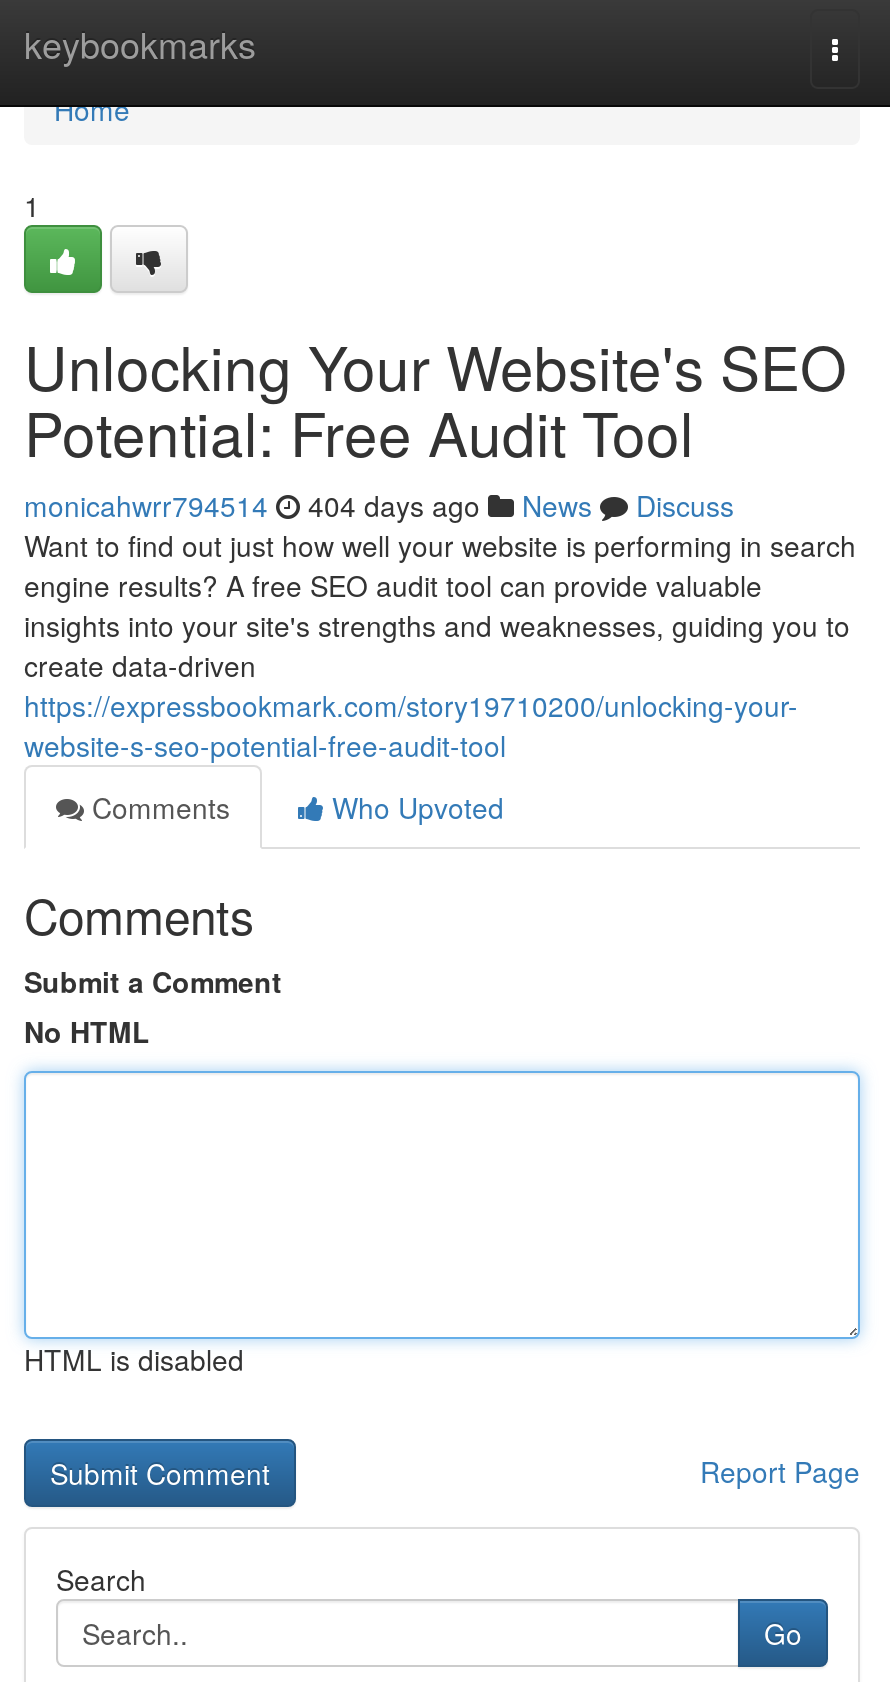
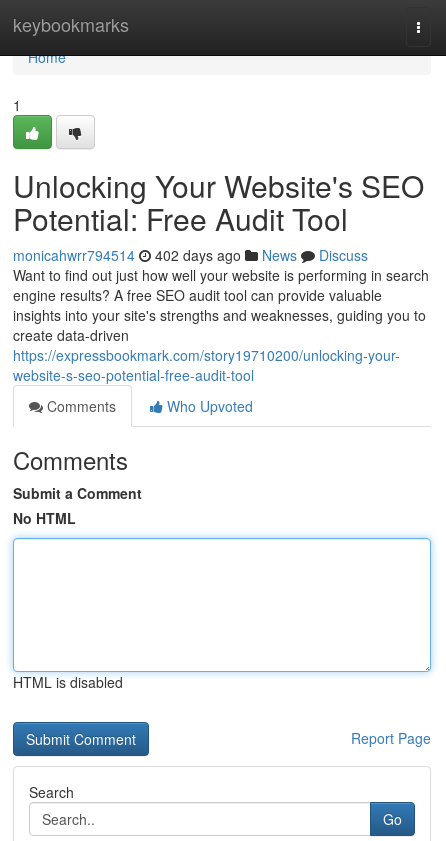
[24,485,734,525] monicahwrr794514 404 days ago News Discuss -> [13,245,368,265] monicahwrr794514 402 days ago News Discuss

